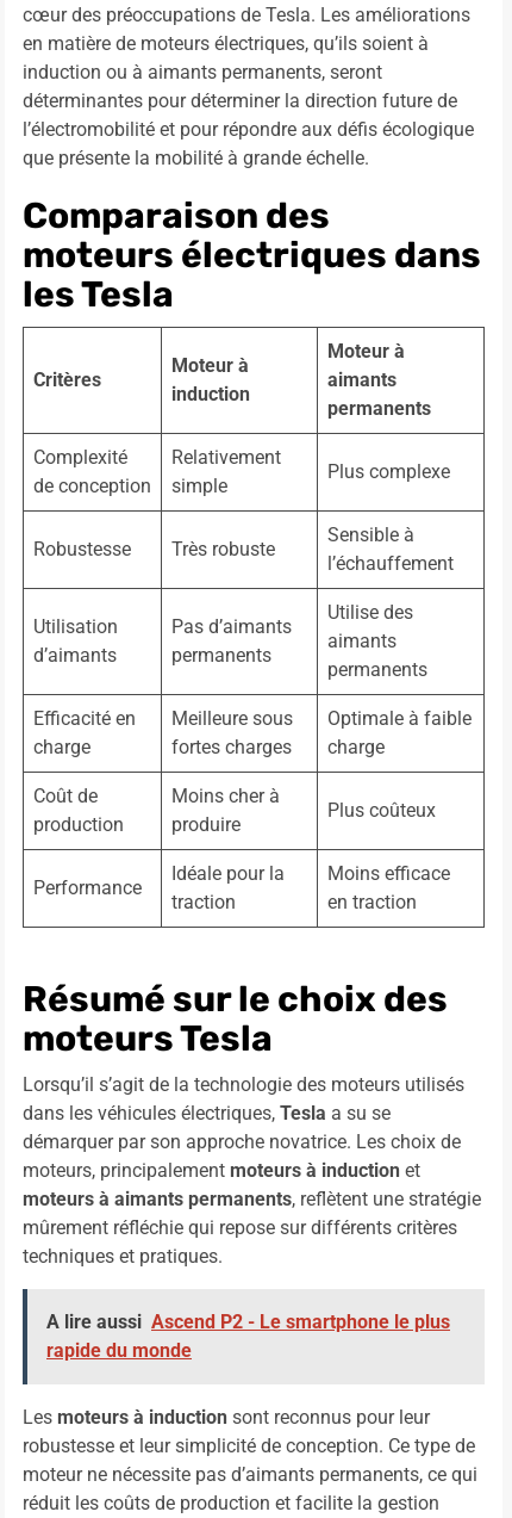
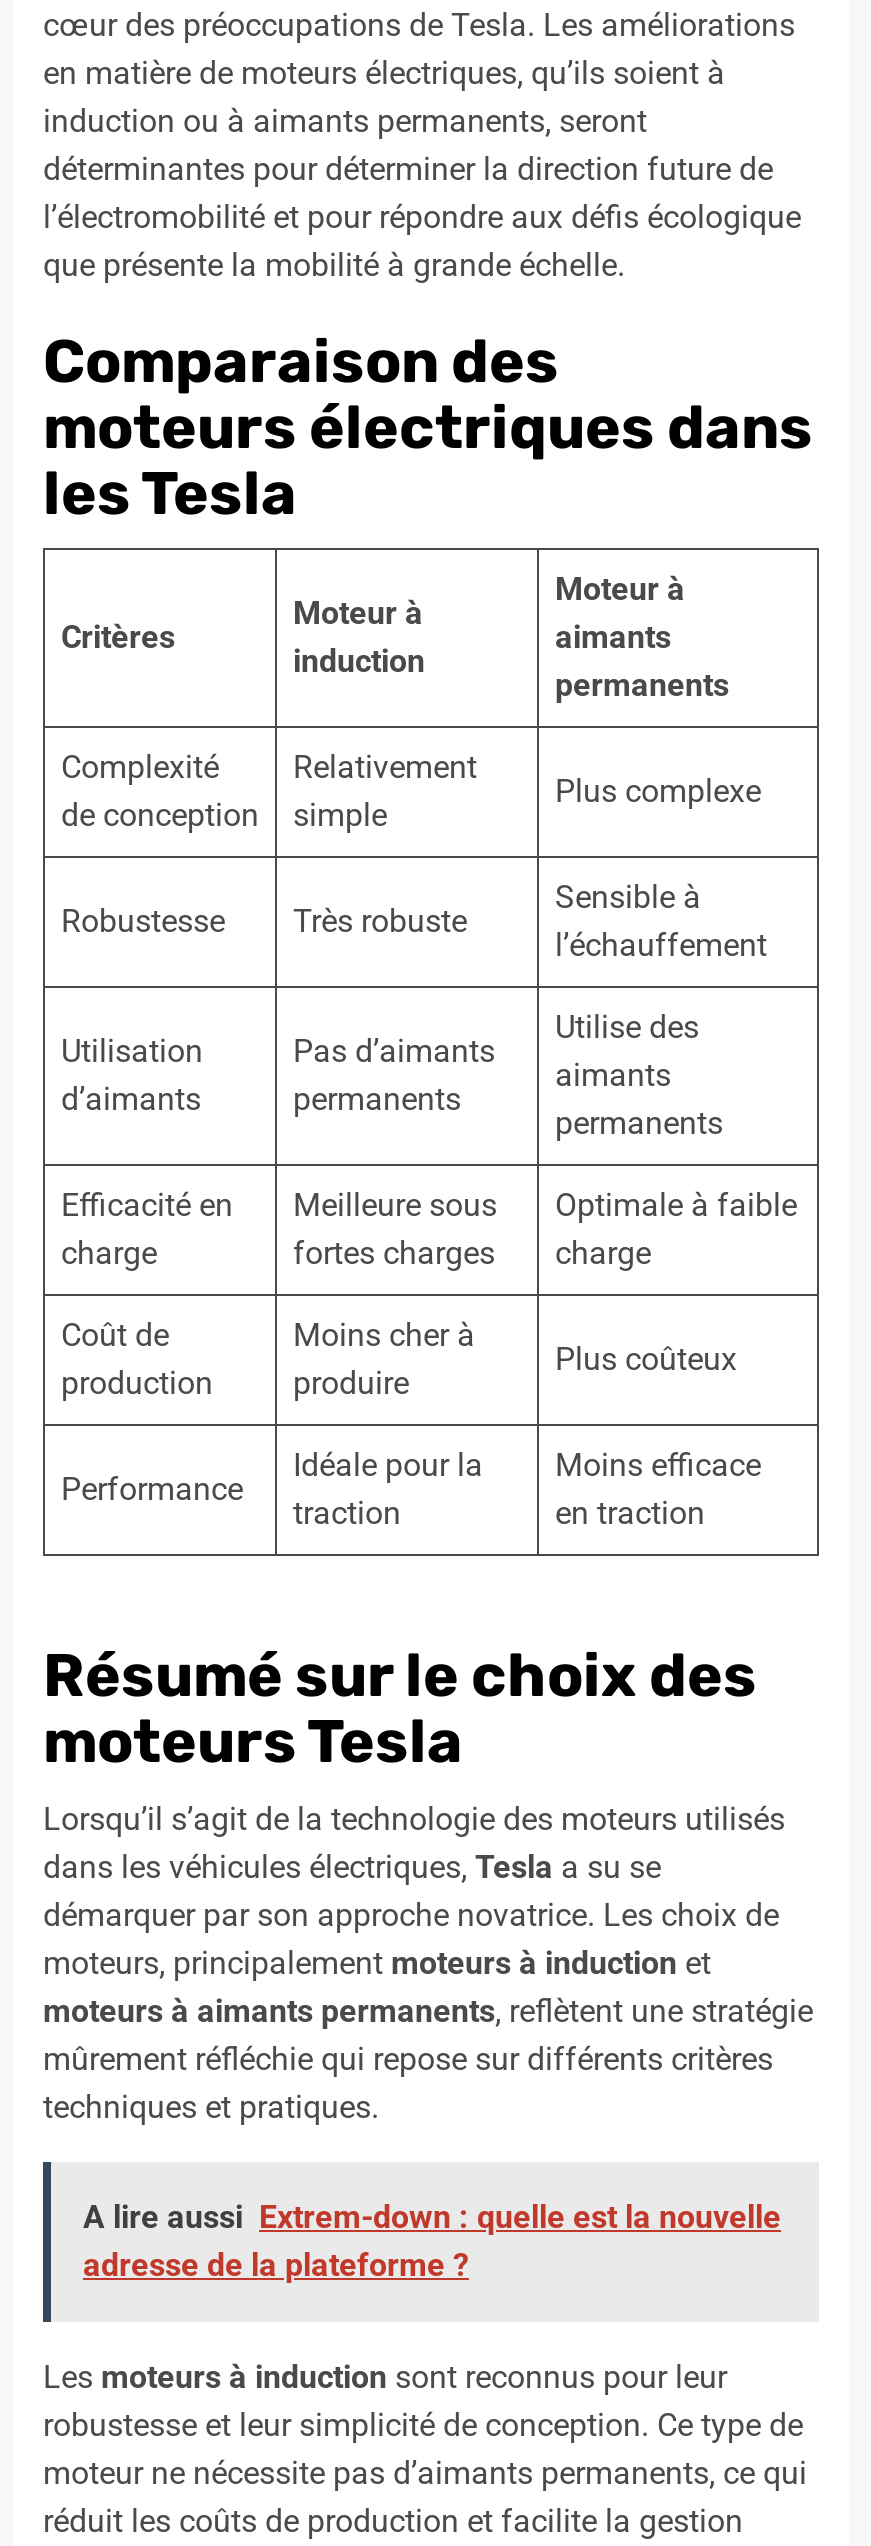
[46,1311,450,1362] A lire aussi Ascend P2 - Le smartphone le plus | rapide du monde -> [83,2198,781,2284] A lire aussi Extrem-down : quelle est la nouvelle | adresse de la plateforme ?

